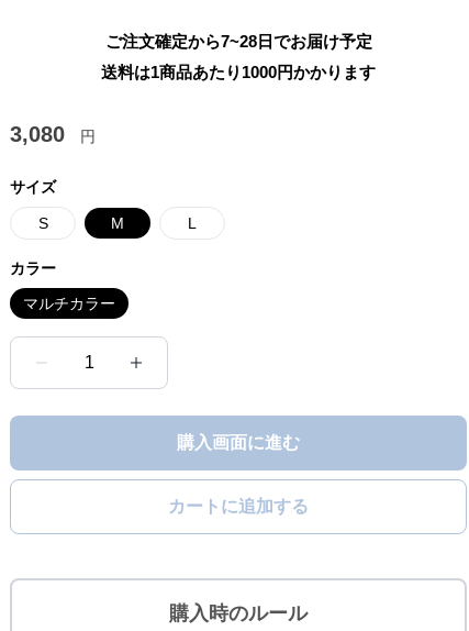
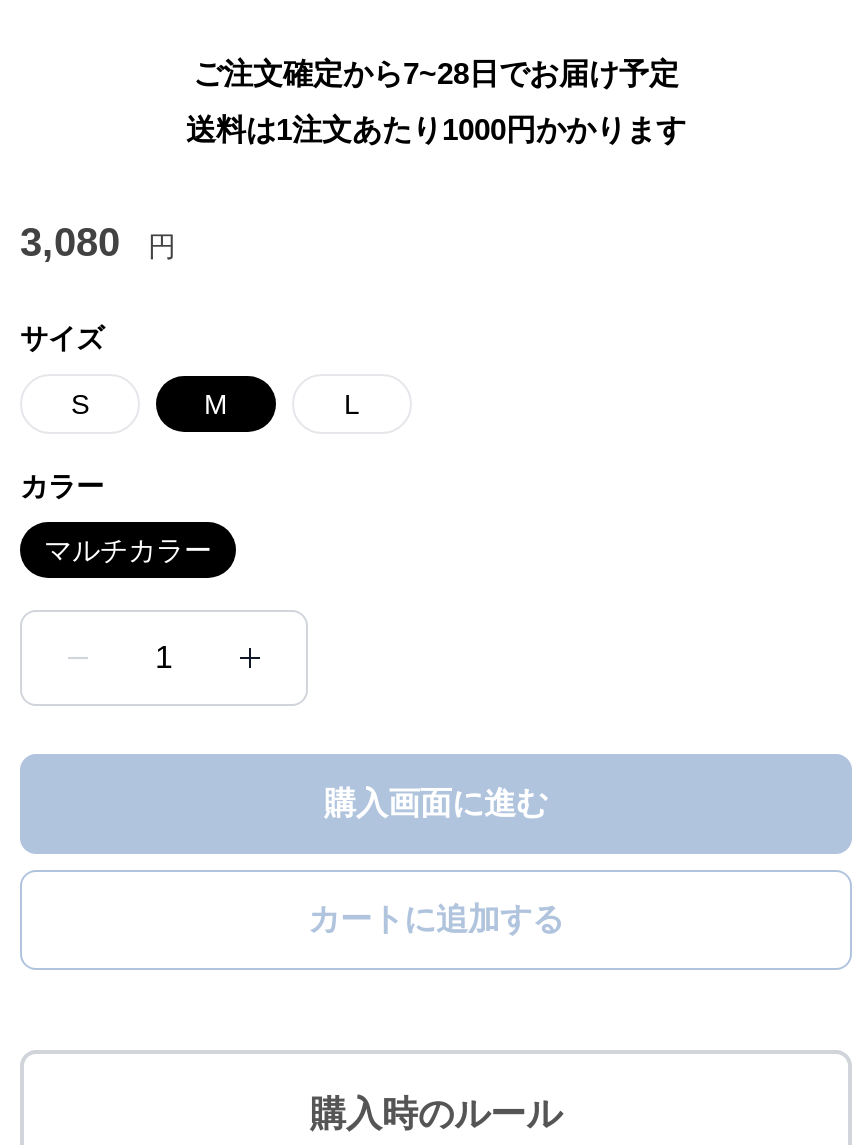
[101,63,376,81] 送料は1商品あたり1000円かかります -> [186,112,686,146] 送料は1注文あたり1000円かかります

